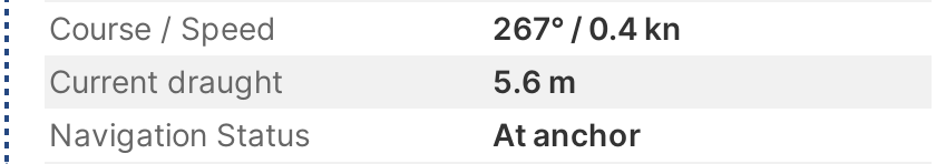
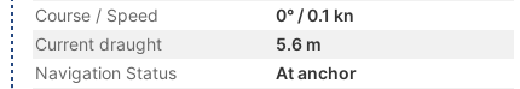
[493,9,682,47] 267° / 0.4 kn -> [276,5,354,25] 0° / 0.1 kn

